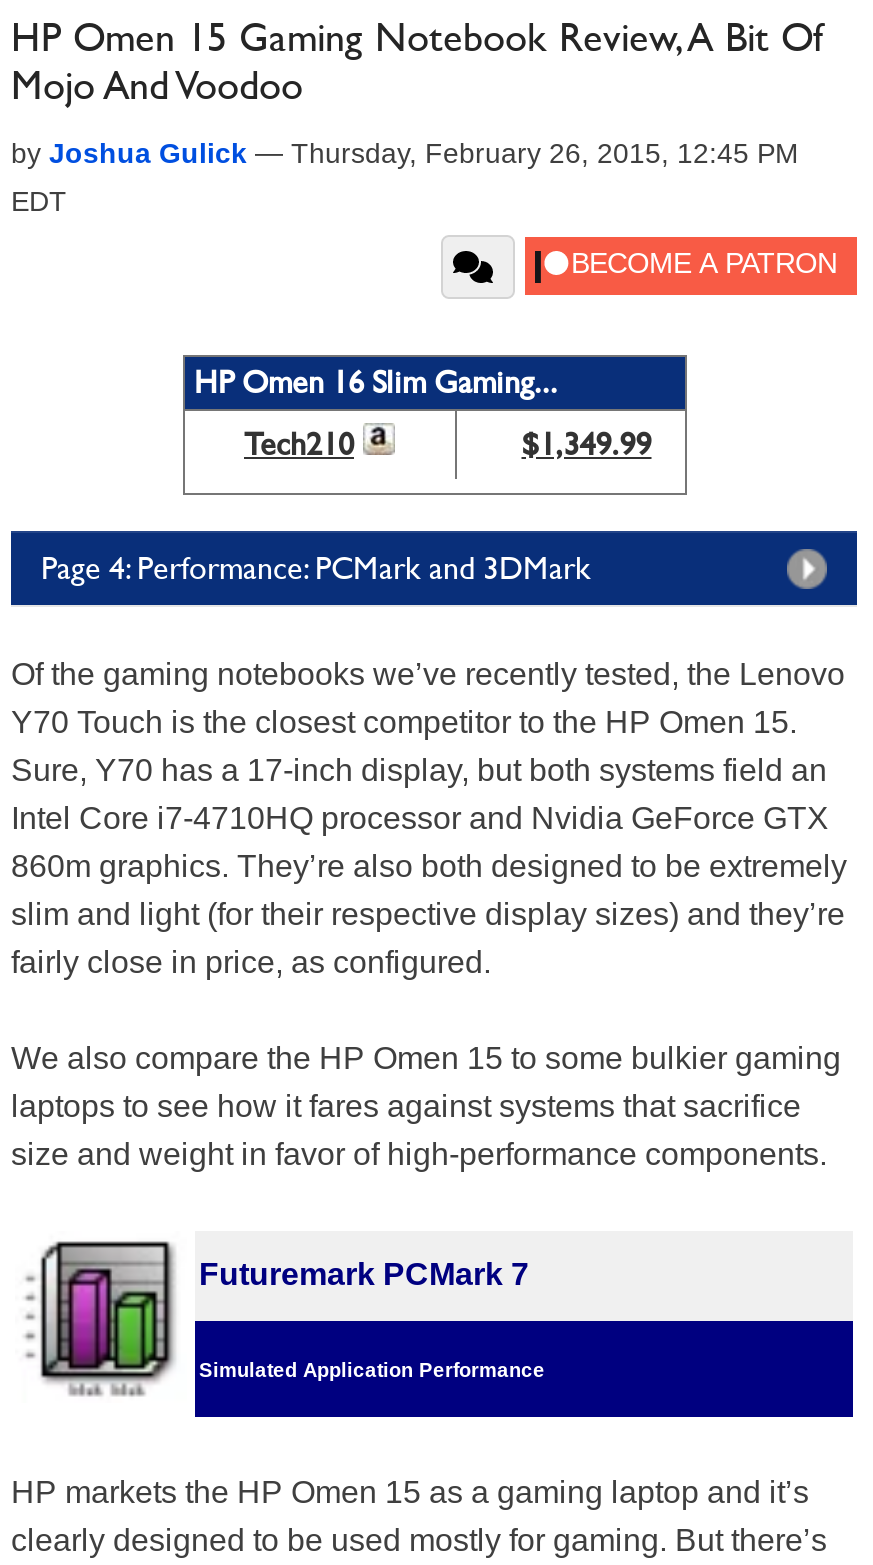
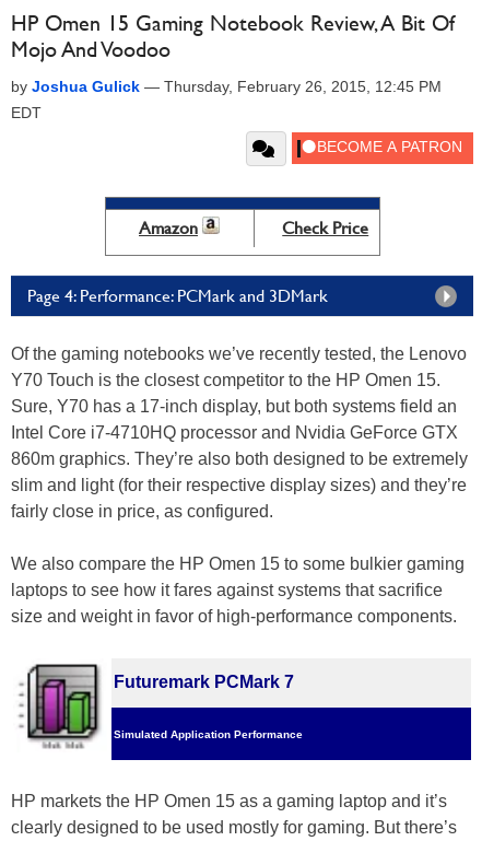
[194,363,651,463] HP Omen 16 Slim Gaming... | Tech210 | $1,349.99 -> [139,218,369,238] Amazon | Check Price

